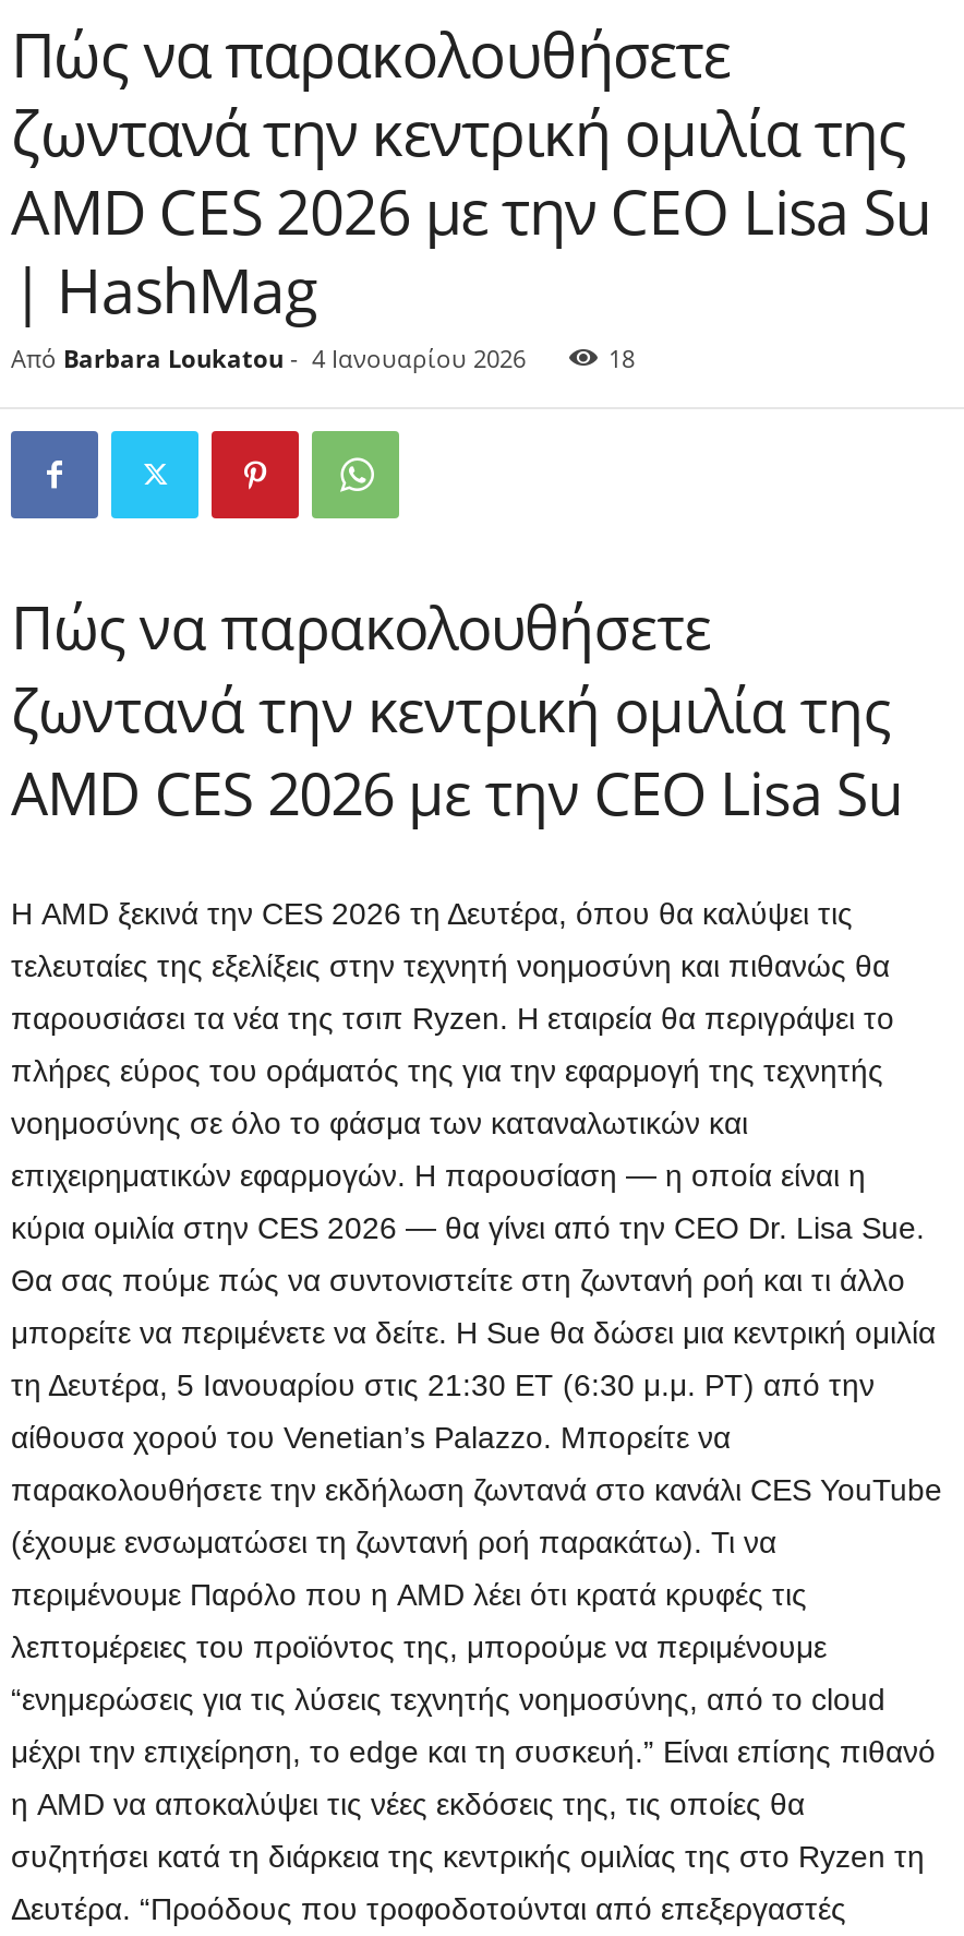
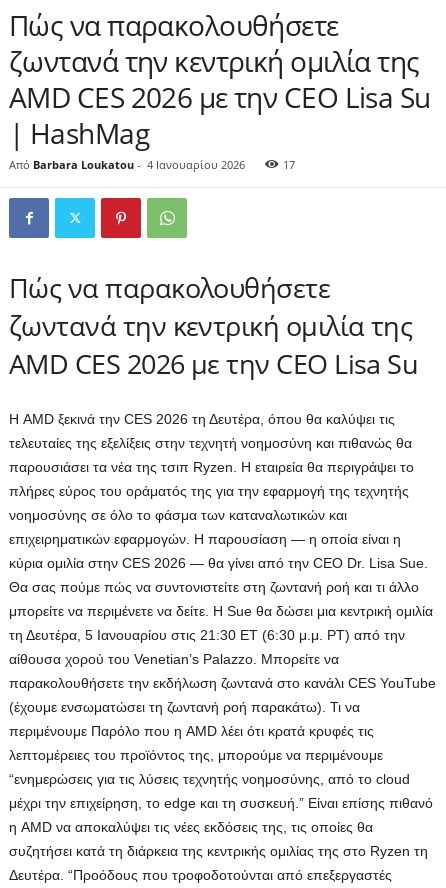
[608,342,635,374] 18 -> [283,157,295,172] 17

